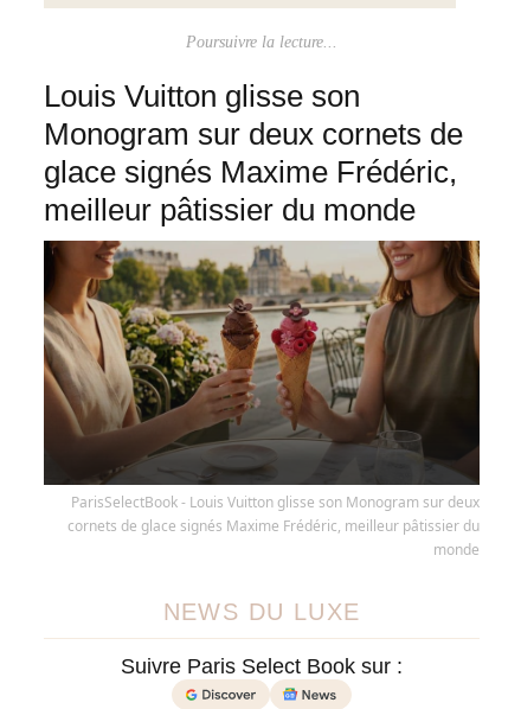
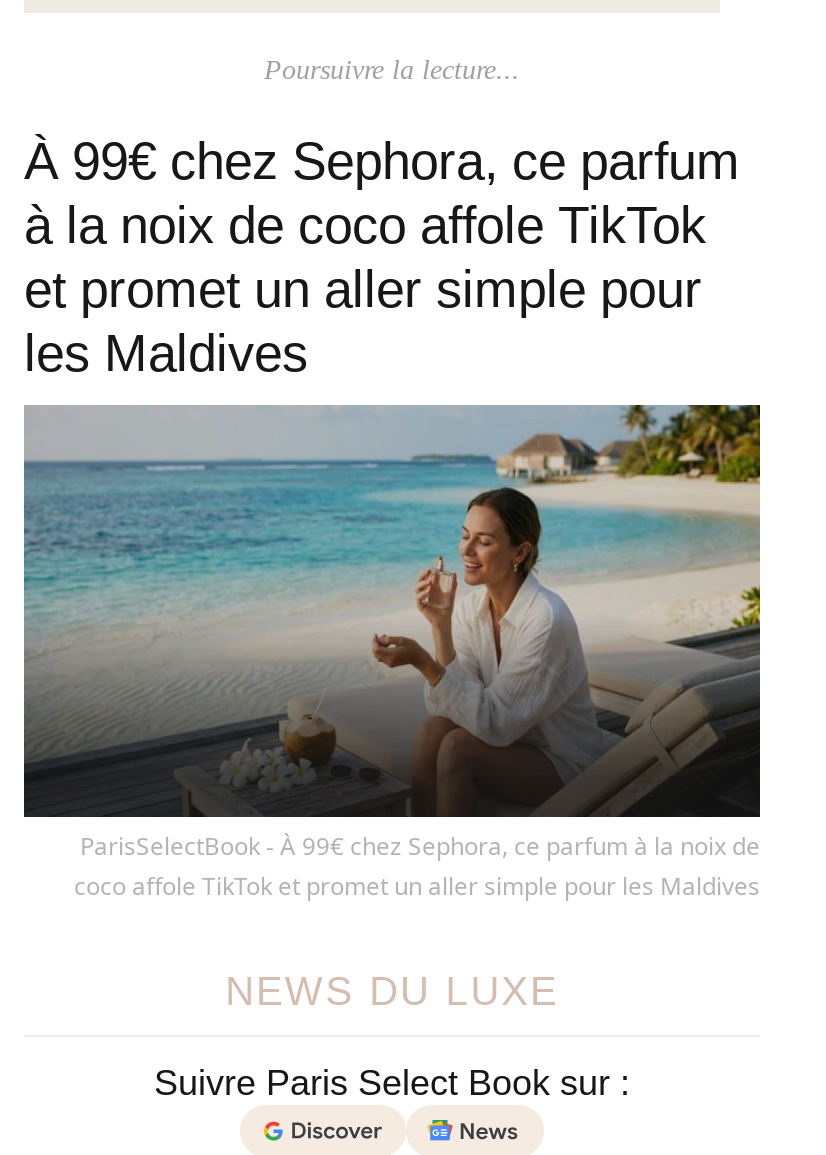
[44,78,463,227] Louis Vuitton glisse son | Monogram sur deux cornets de | glace signés Maxime Frédéric, | meilleur pâtissier du monde -> [24,130,740,382] À 99€ chez Sephora, ce parfum | à la noix de coco affole TikTok | et promet un aller simple pour | les Maldives
[43,239,481,560] [image] | ParisSelectBook - Louis Vuitton glisse son Monogram sur deux | cornets de glace signés Maxime Frédéric, meilleur pâtissier du | monde -> [22,403,762,904] [image] | ParisSelectBook - À 99€ chez Sephora, ce parfum à la noix de | coco affole TikTok et promet un aller simple pour les Maldives

